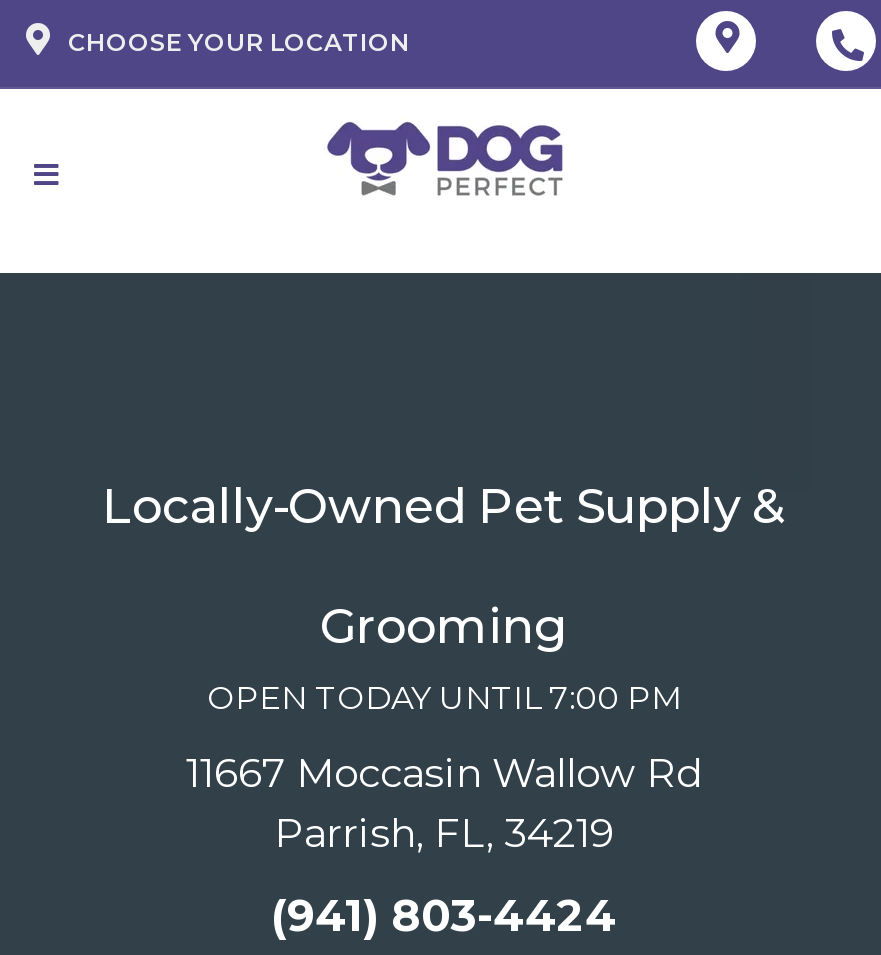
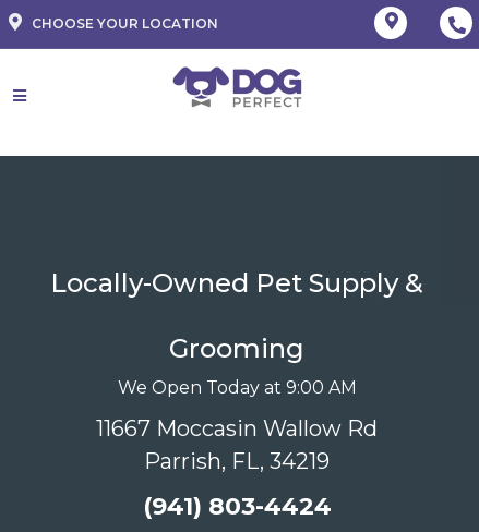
[207,678,681,716] OPEN TODAY UNTIL 7:00 PM -> [117,377,356,397] We Open Today at 9:00 AM

